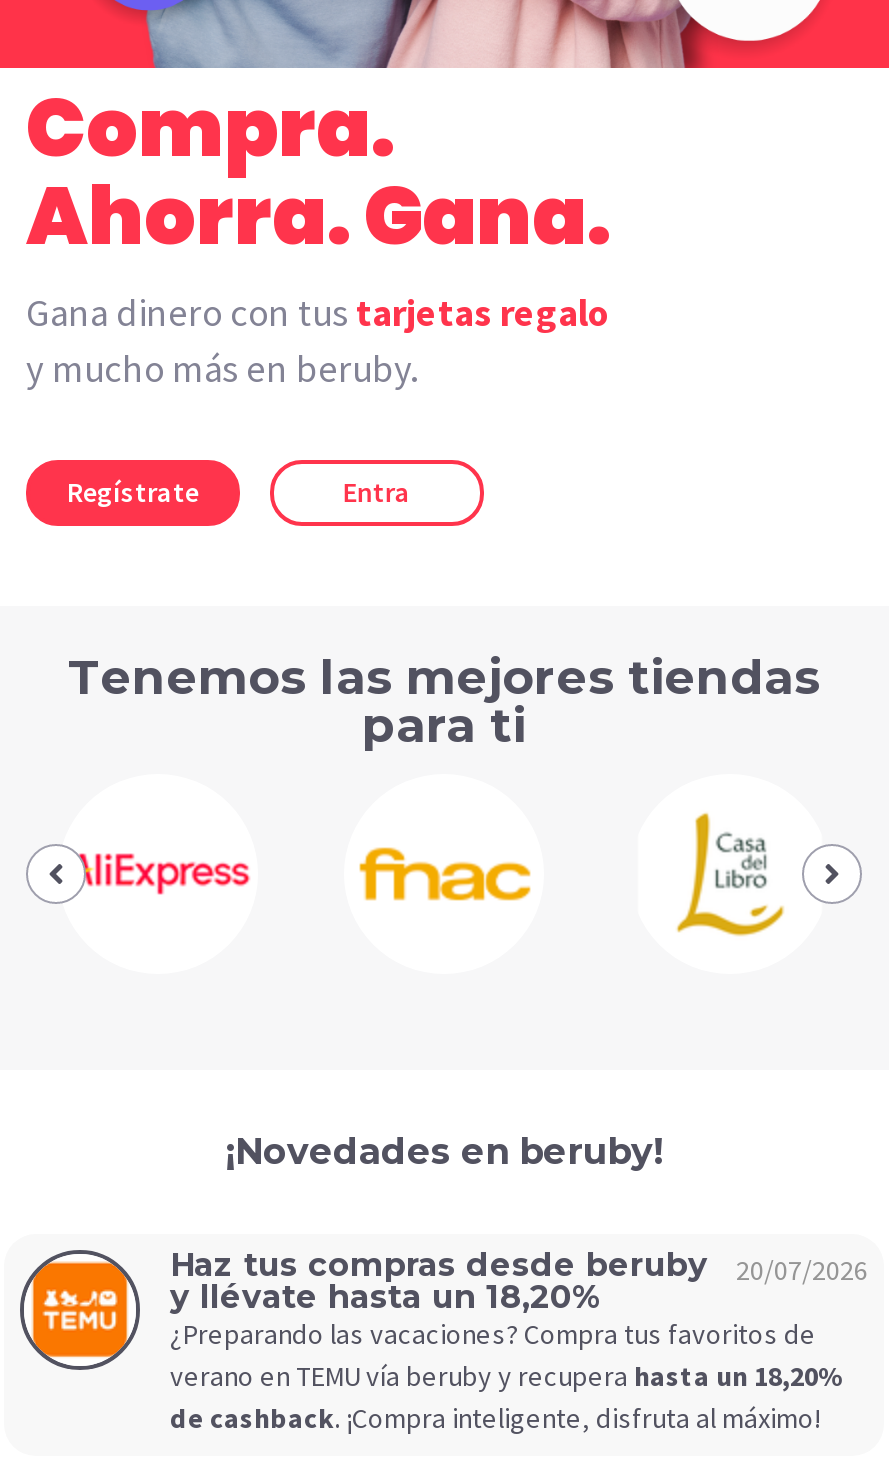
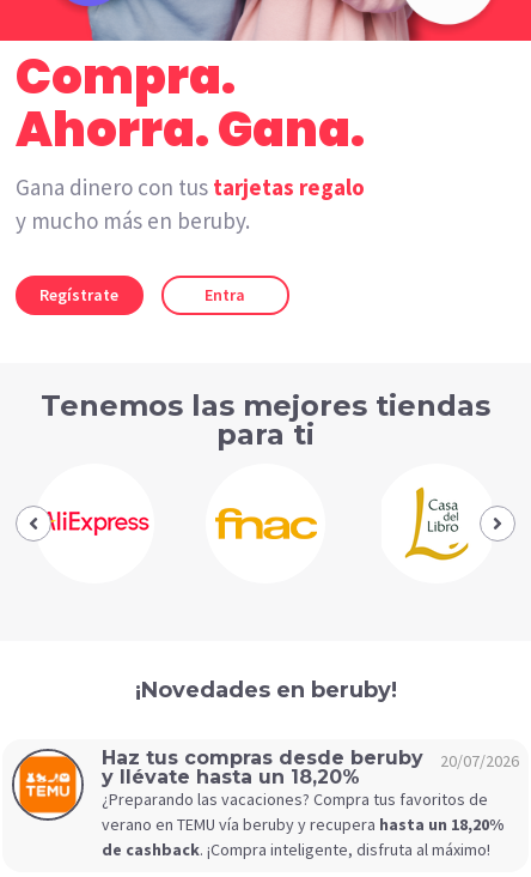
[26,288,356,336] Gana dinero con tus -> [16,173,365,201] Gana dinero con tus tarjetas regalo

